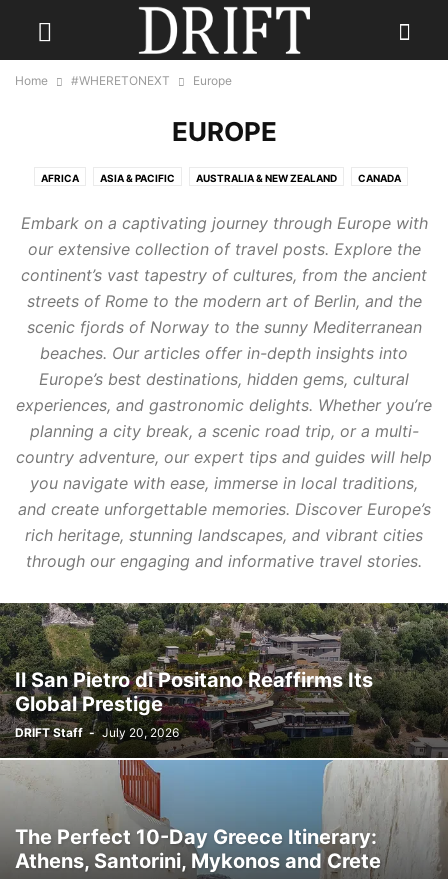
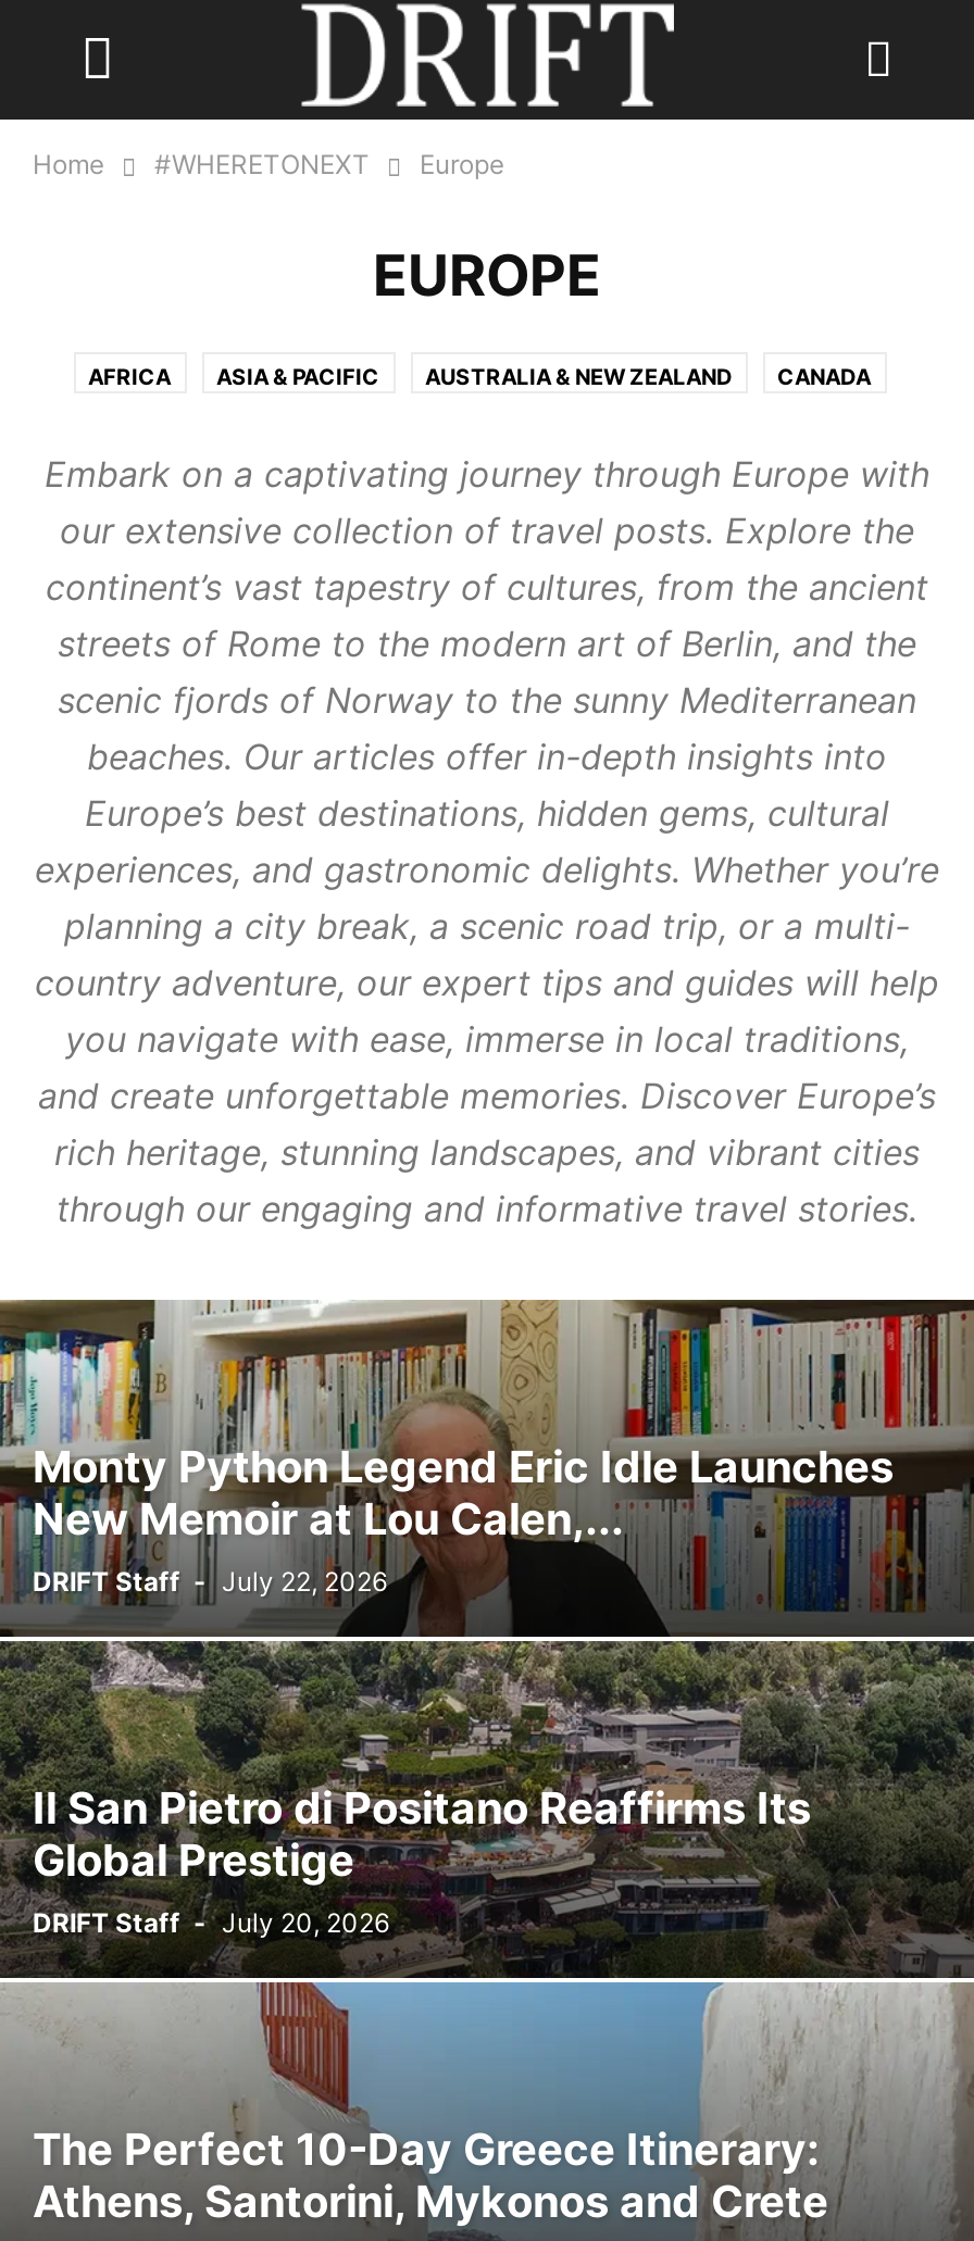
none -> [7,1298,967,1637] [image] | Monty Python Legend Eric Idle Launches | New Memoir at Lou Calen,... | DRIFT Staff - July 22, 2026

